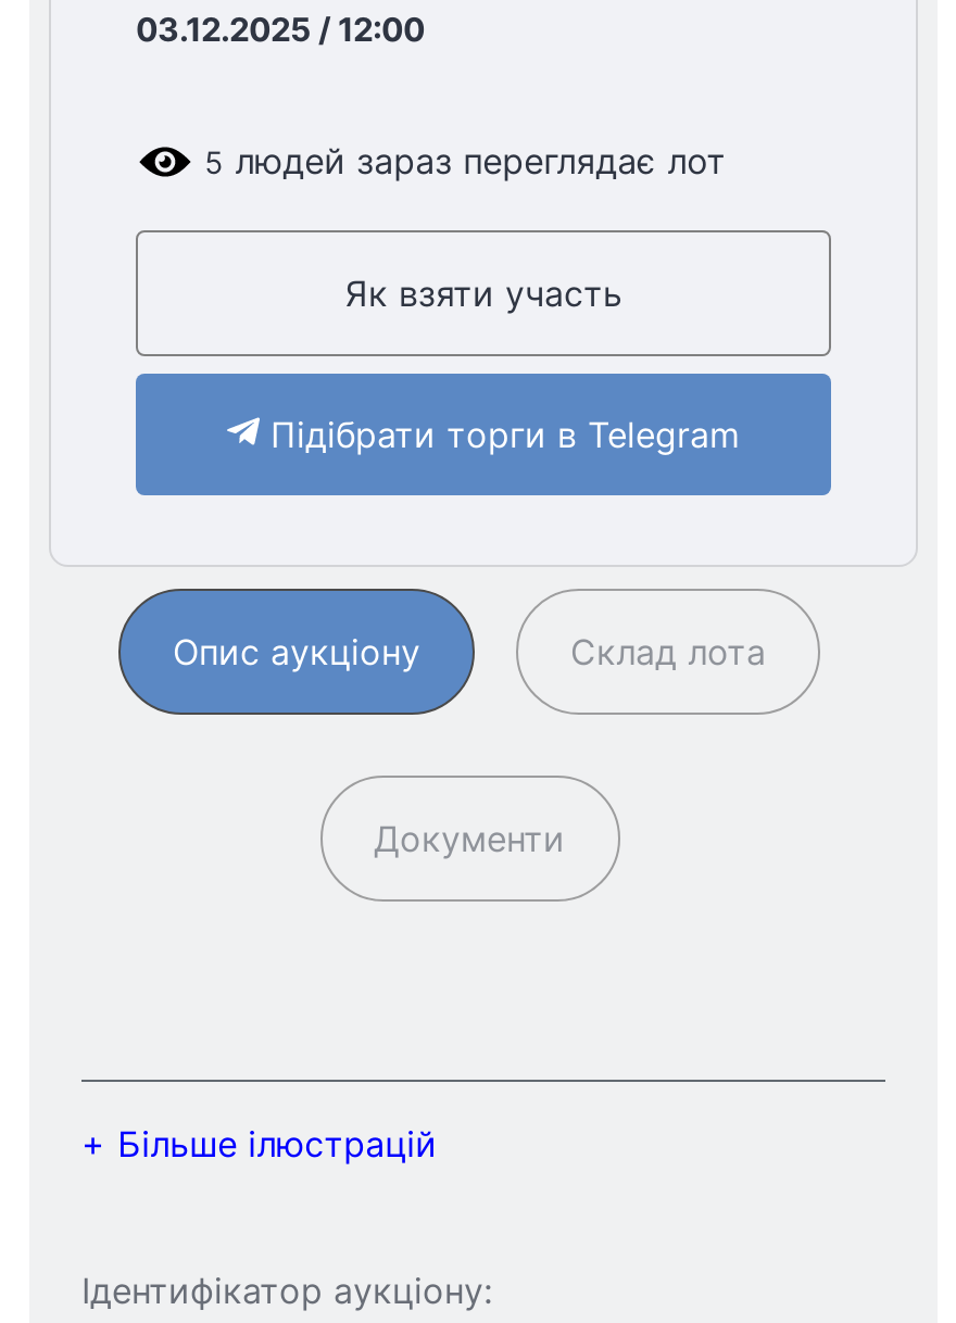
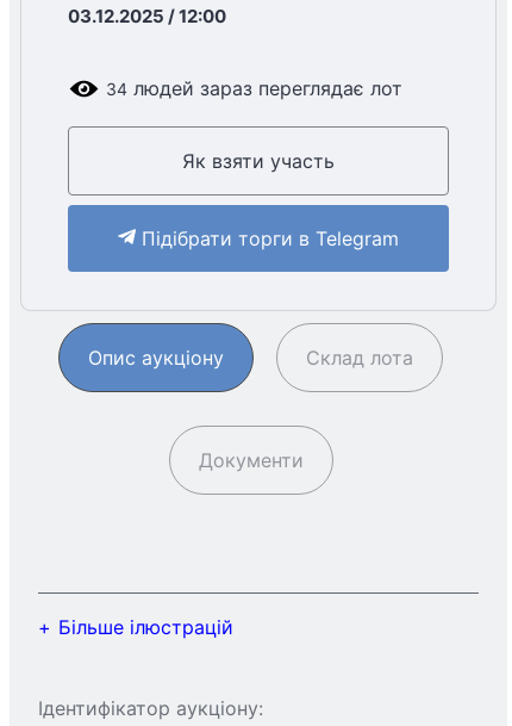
[205,140,726,183] 5 людей зараз переглядає лот -> [106,77,402,100] 34 людей зараз переглядає лот

